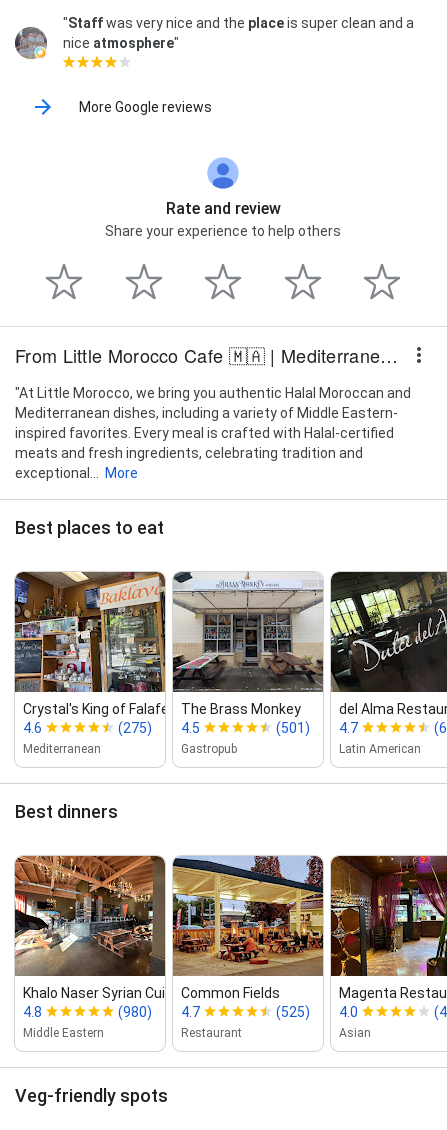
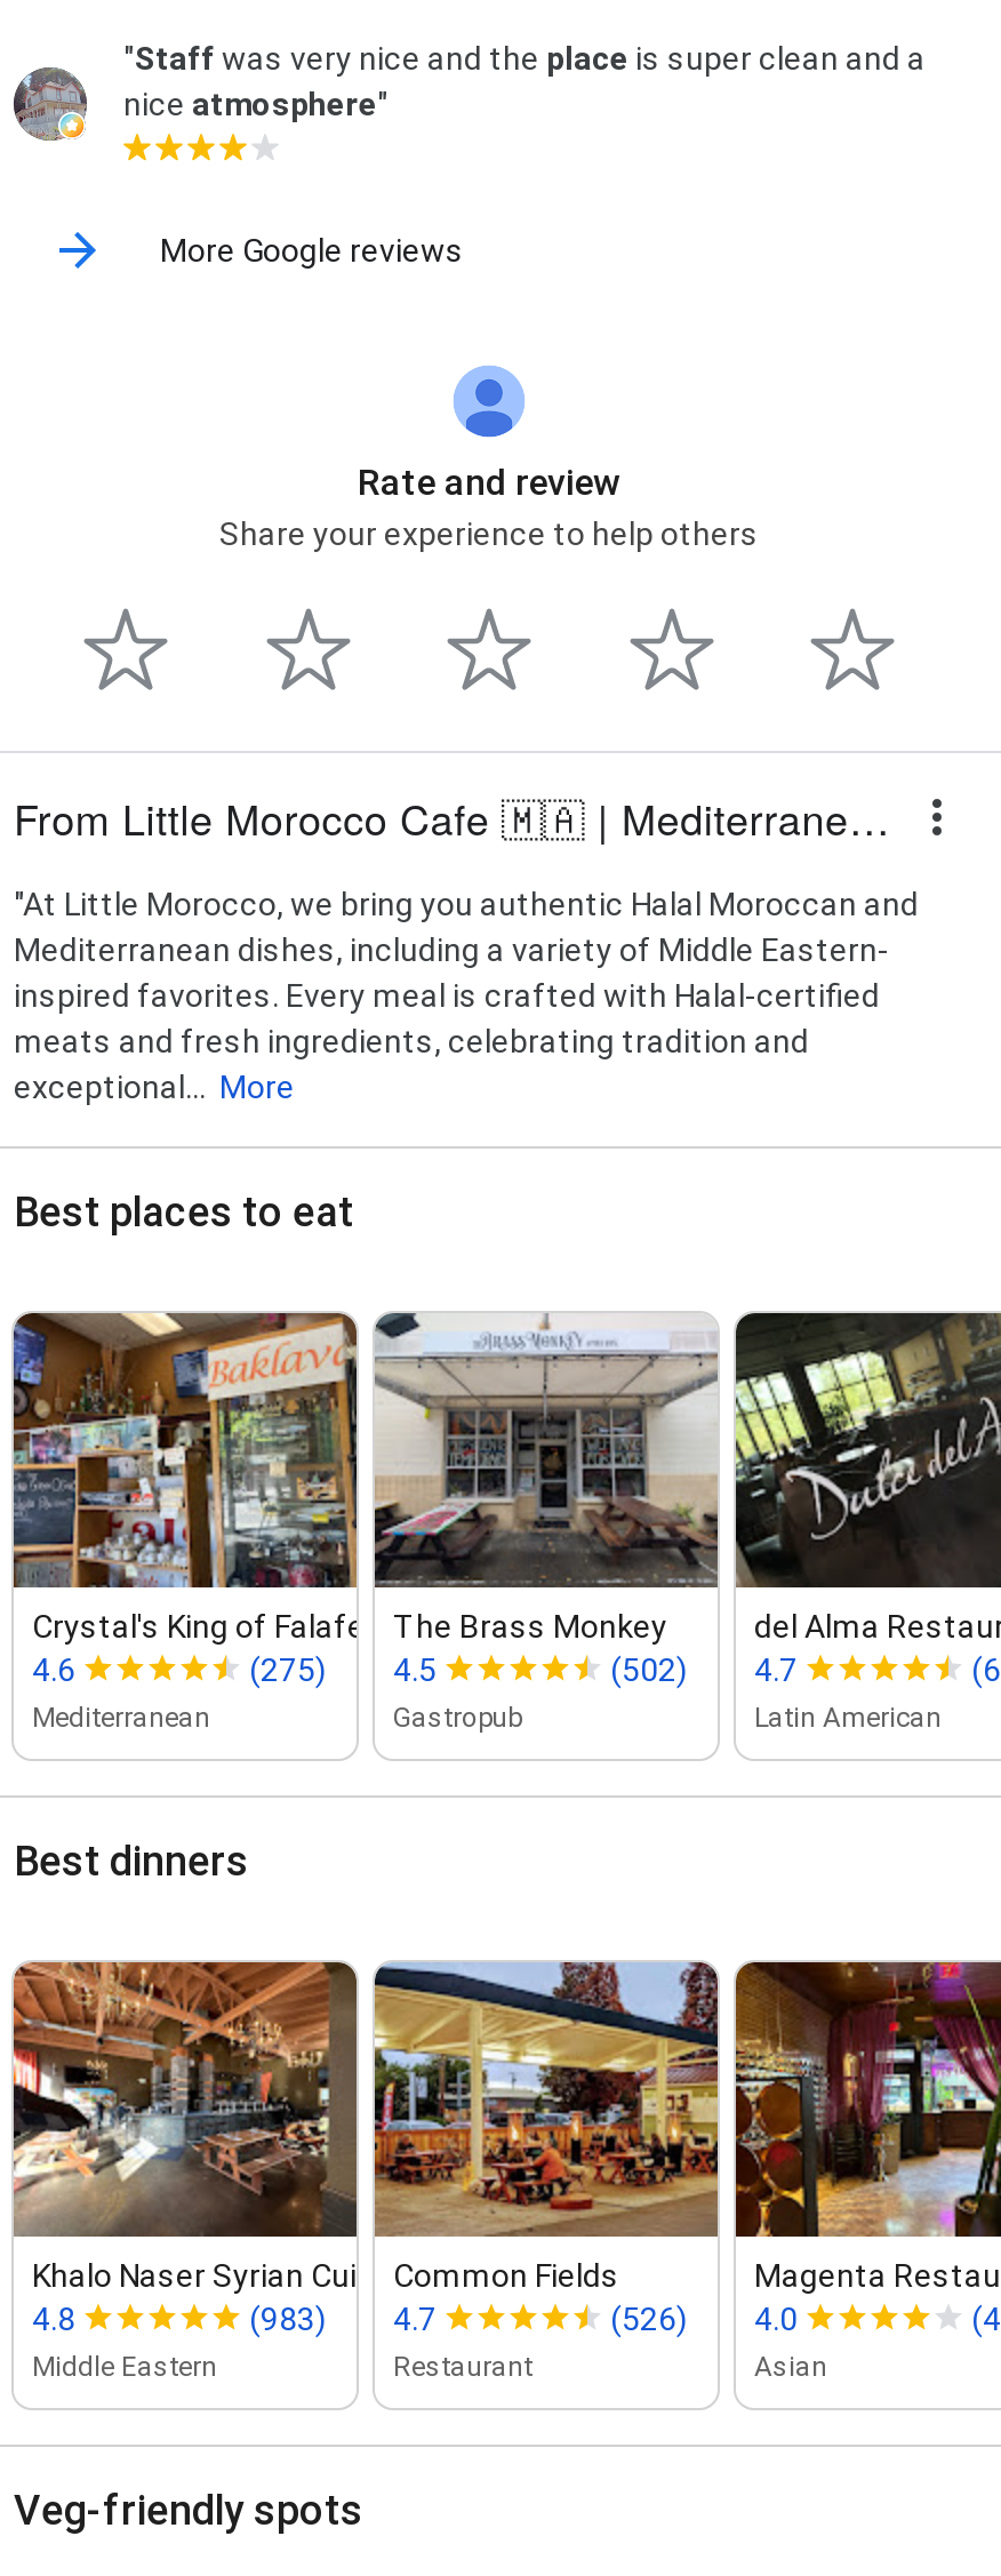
[276,720,358,736] (501) 4.7 -> [610,1651,798,1687] (502) 4.7
[118,1004,200,1020] (980) 4.7 -> [249,2300,437,2336] (983) 4.7
[276,1004,358,1020] (525) 4.0 -> [610,2300,798,2336] (526) 4.0

